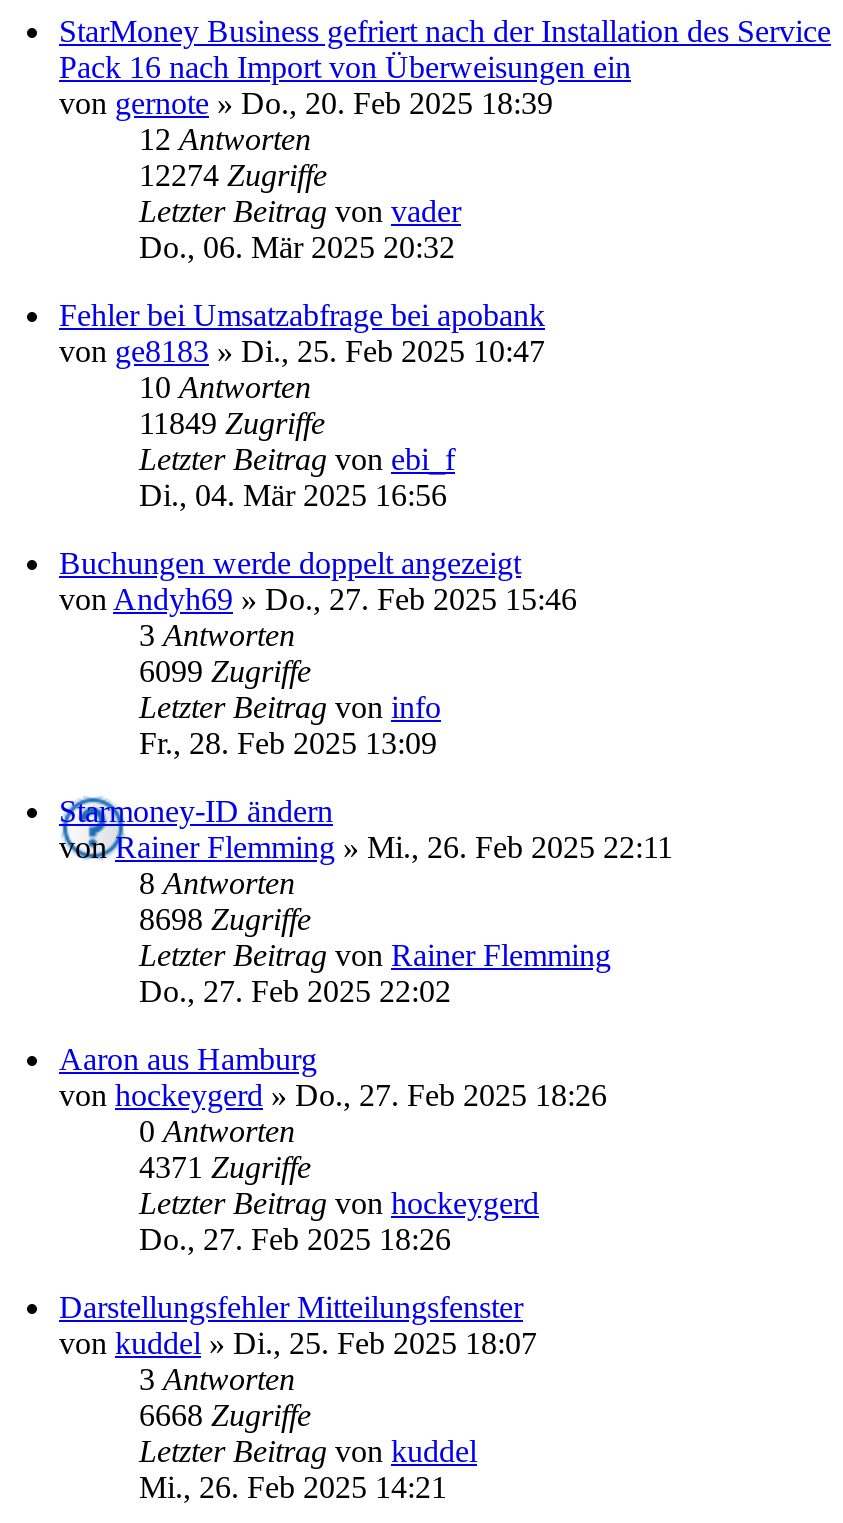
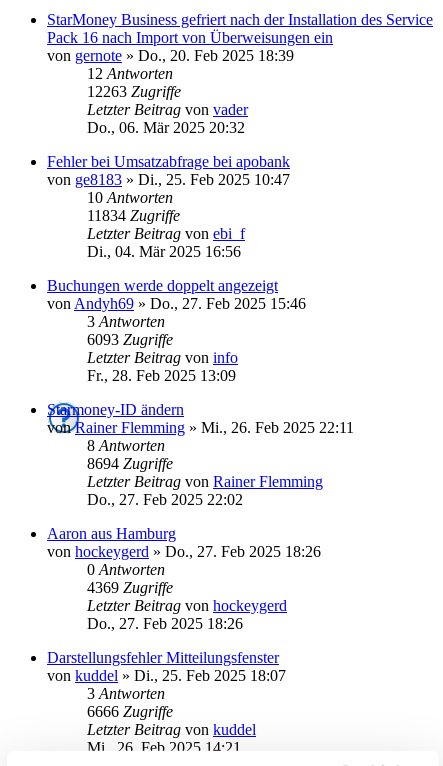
[139,158,327,192] 12274 Zugriffe -> [87,83,181,100] 12263 Zugriffe
[139,406,325,440] 11849 Zugriffe -> [87,207,180,224] 11834 Zugriffe
[139,654,311,688] 6099 Zugriffe -> [87,331,173,348] 6093 Zugriffe
[139,902,311,936] 8698 Zugriffe -> [87,455,173,472] 8694 Zugriffe
[139,1150,311,1184] 4371 Zugriffe -> [87,579,173,596] 4369 Zugriffe
[139,1398,311,1432] 6668 Zugriffe -> [87,703,173,720] 6666 Zugriffe

